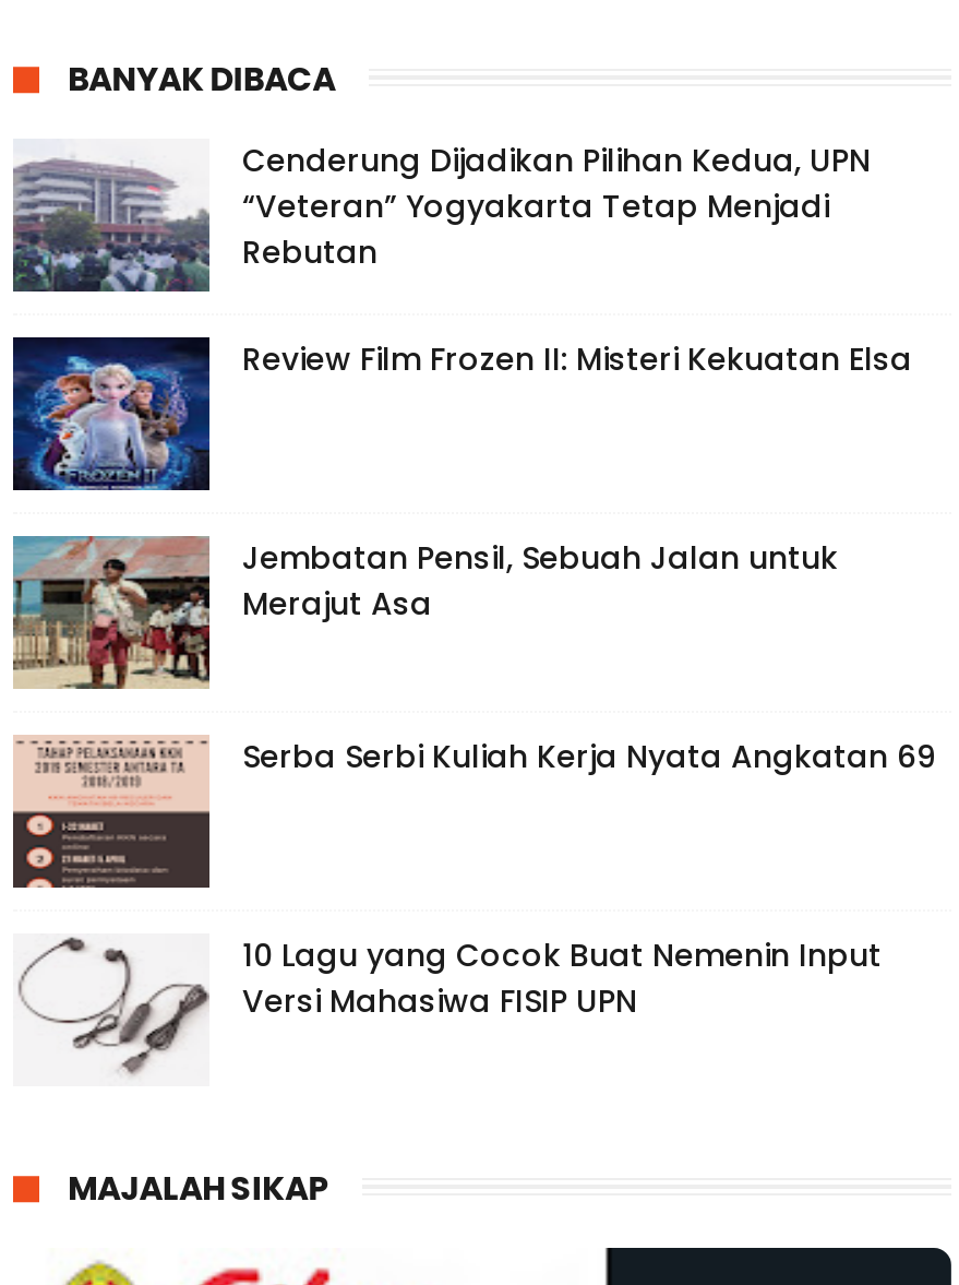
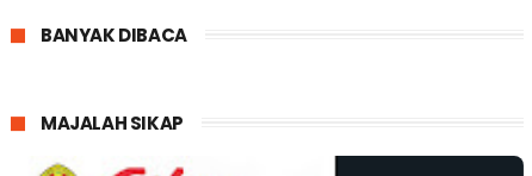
[11,140,912,382] [image] | Cenderung Dijadikan Pilihan Kedua, UPN | “Veteran” Yogyakarta Tetap Menjadi | Rebutan | Review Film Frozen II: Misteri Kekuatan Elsa -> none
[11,335,936,779] [image] | Jembatan Pensil, Sebuah Jalan untuk | Merajut Asa | Serba Serbi Kuliah Kerja Nyata Angkatan 69 -> none
[11,534,212,691] [image] -> none
[11,735,882,1024] [image] | 10 Lagu yang Cocok Buat Nemenin Input | Versi Mahasiwa FISIP UPN -> none
[15,936,212,1078] [image] -> none

